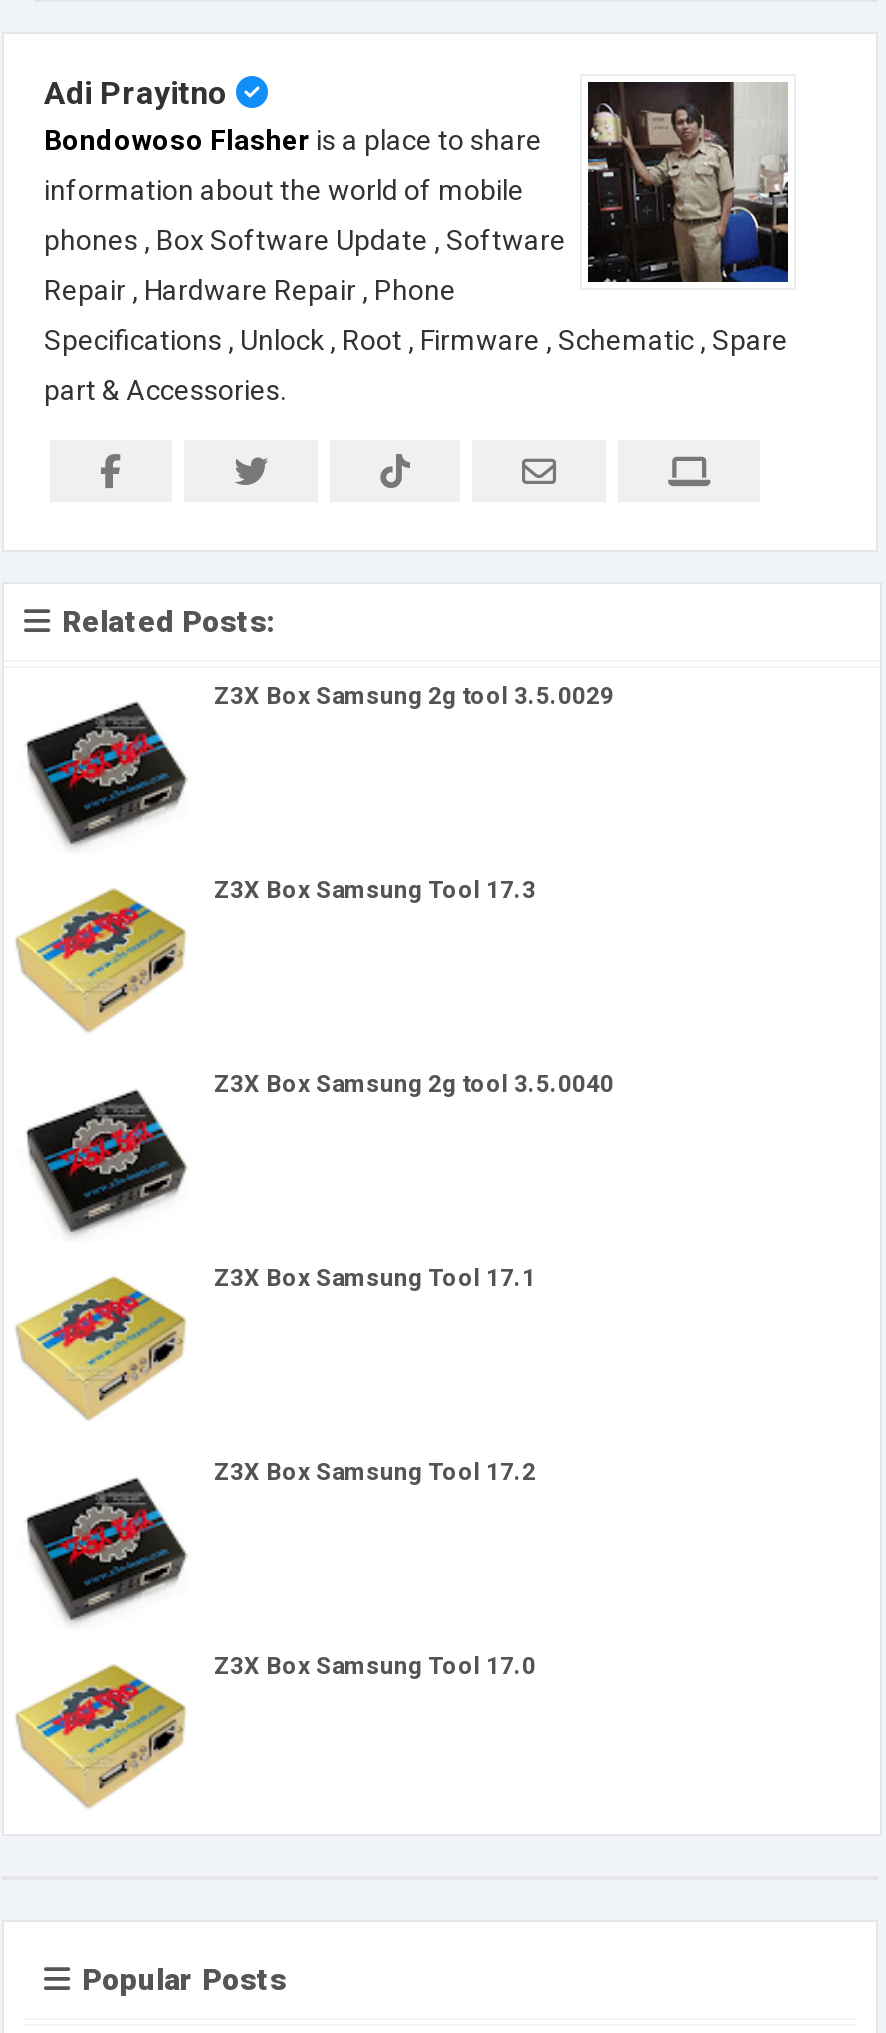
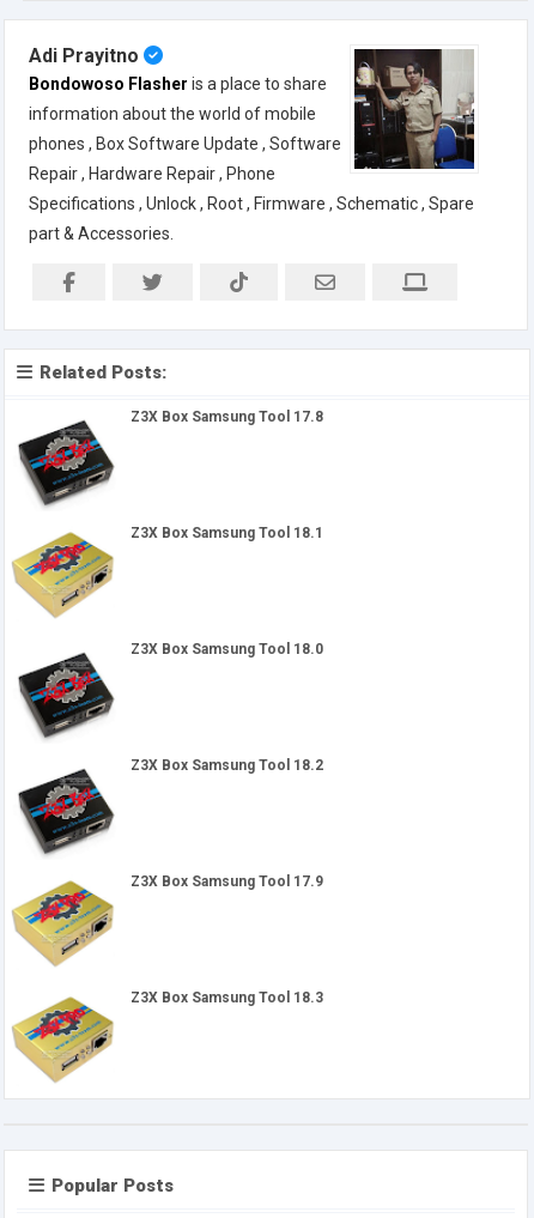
[214,682,614,710] Z3X Box Samsung 2g tool 3.5.0029 -> [131,409,323,425] Z3X Box Samsung Tool 17.8
[214,876,536,904] Z3X Box Samsung Tool 17.3 -> [131,525,323,542] Z3X Box Samsung Tool 18.1
[214,1070,614,1098] Z3X Box Samsung 2g tool 3.5.0040 -> [131,641,323,658] Z3X Box Samsung Tool 18.0
moved [14,1276,188,1428] -> [11,880,114,971]: [image]
[214,1264,536,1292] Z3X Box Samsung Tool 17.1 -> [131,757,323,774] Z3X Box Samsung Tool 18.2
[214,1458,536,1486] Z3X Box Samsung Tool 17.2 -> [131,873,323,890] Z3X Box Samsung Tool 17.9
moved [18,1472,188,1624] -> [13,765,115,856]: [image]
[214,1652,536,1680] Z3X Box Samsung Tool 17.0 -> [131,989,323,1006] Z3X Box Samsung Tool 18.3

